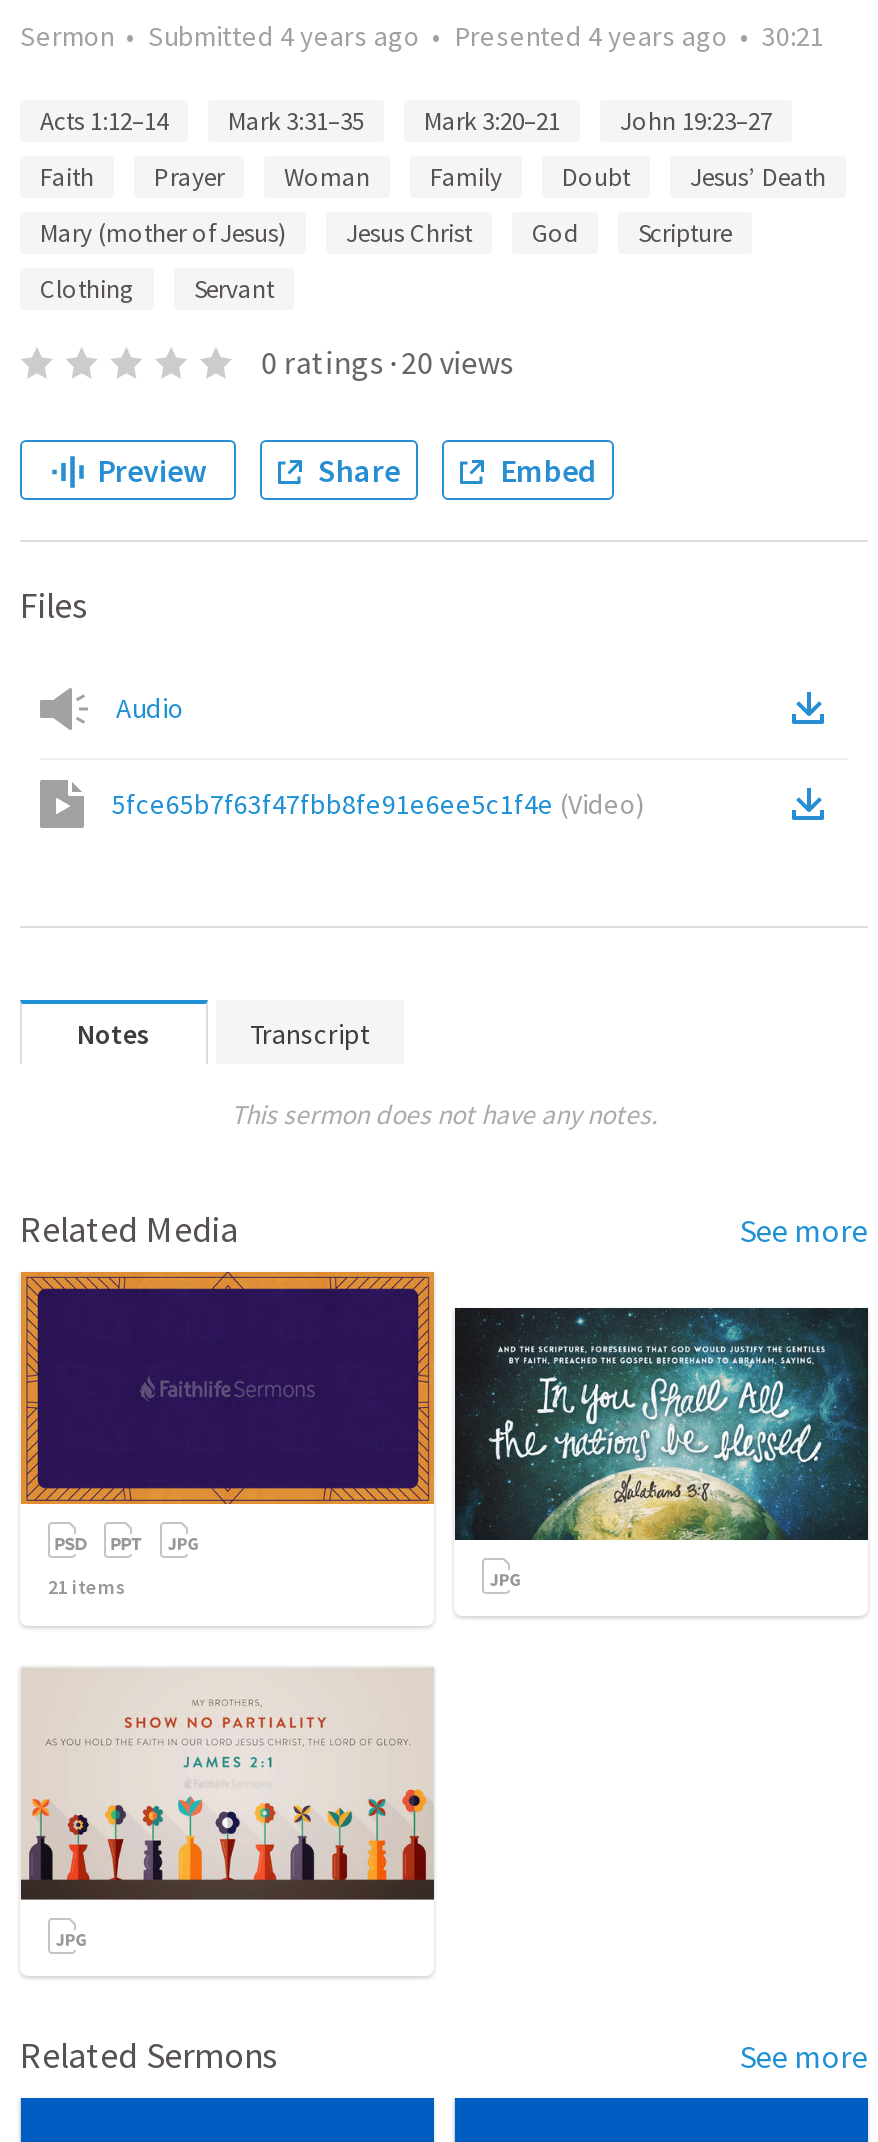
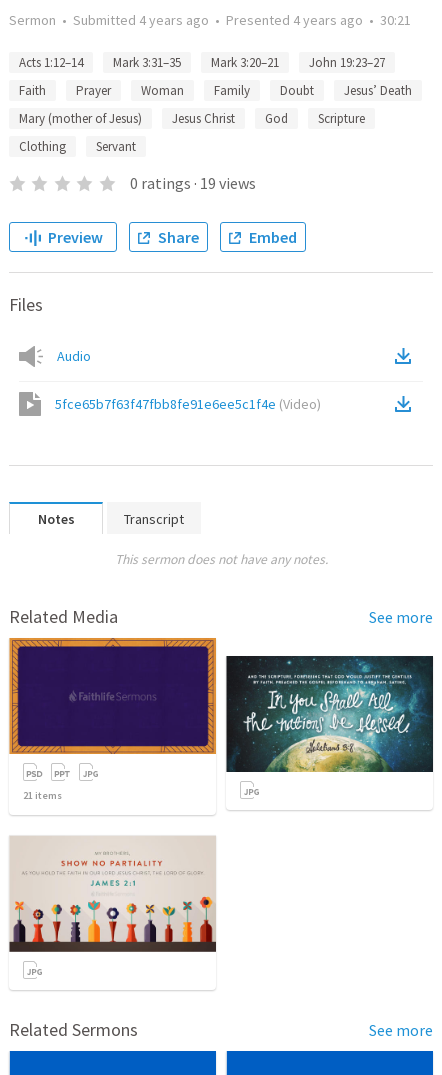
[261,342,513,382] 0 ratings · 20 views -> [130,173,256,193] 0 ratings · 19 views

